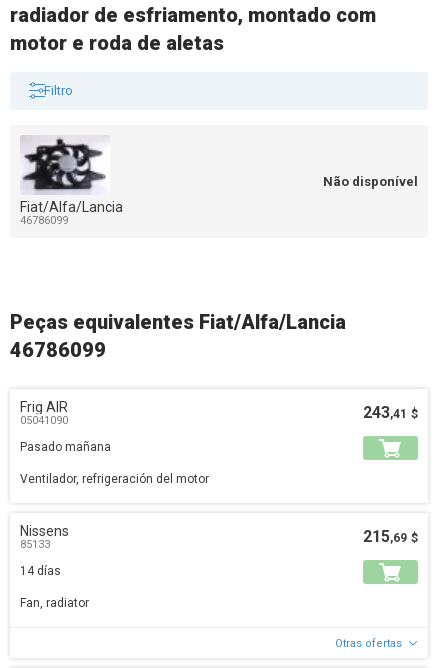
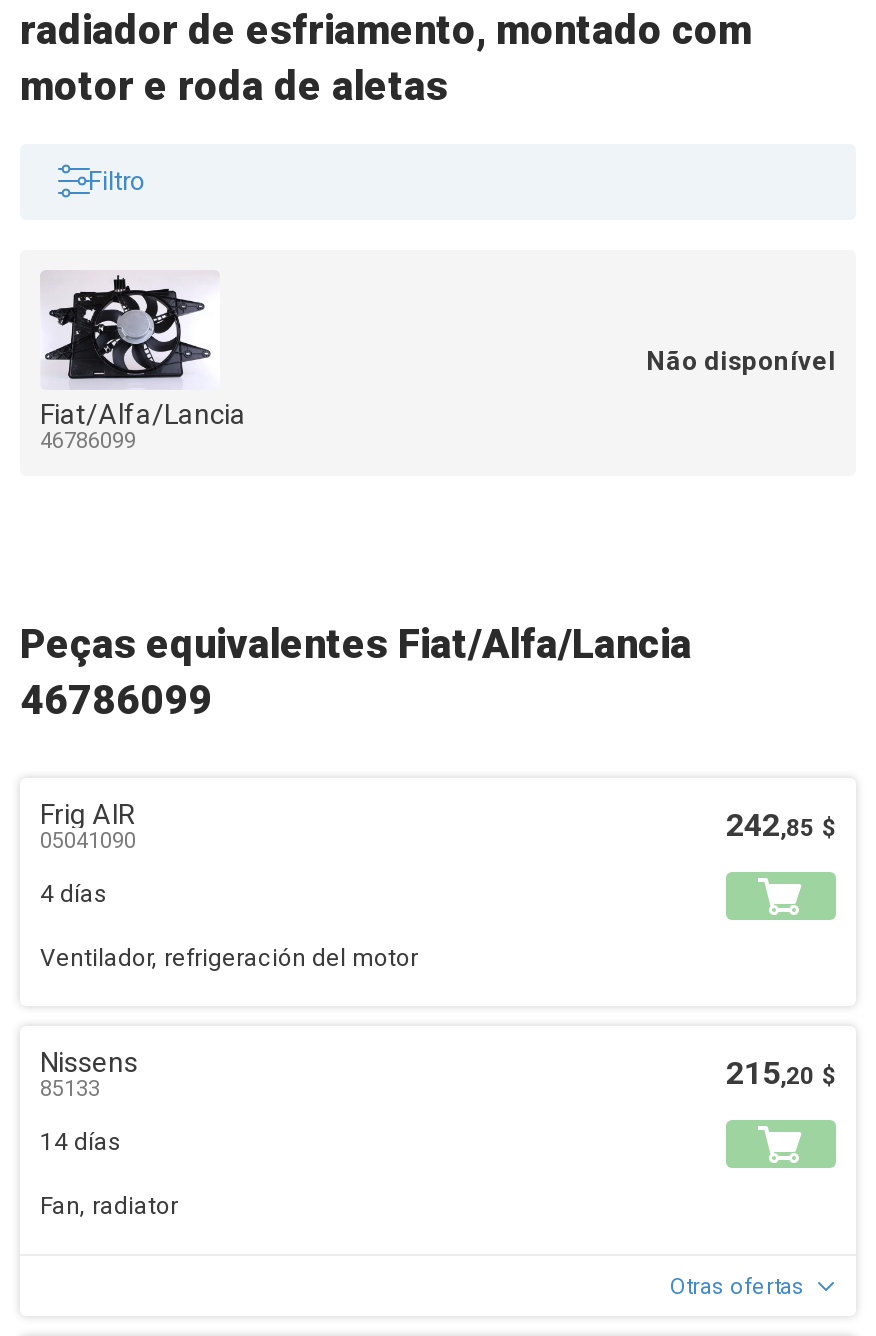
[363,403,418,422] 243,41 $ -> [726,806,836,844] 242,85 $
[20,440,111,454] Pasado mañana -> [40,880,108,908] 4 días
[363,527,418,546] 215,69 $ -> [726,1054,836,1092] 215,20 $

